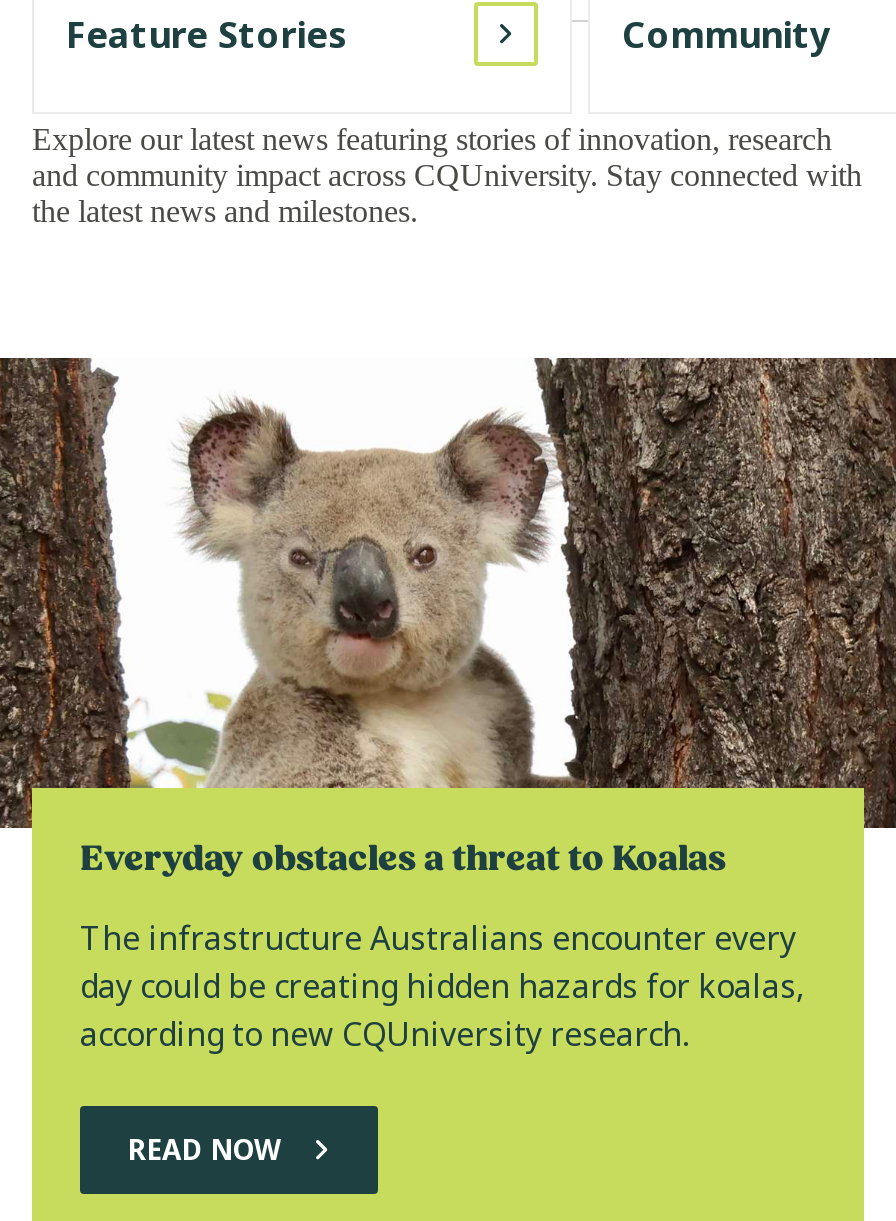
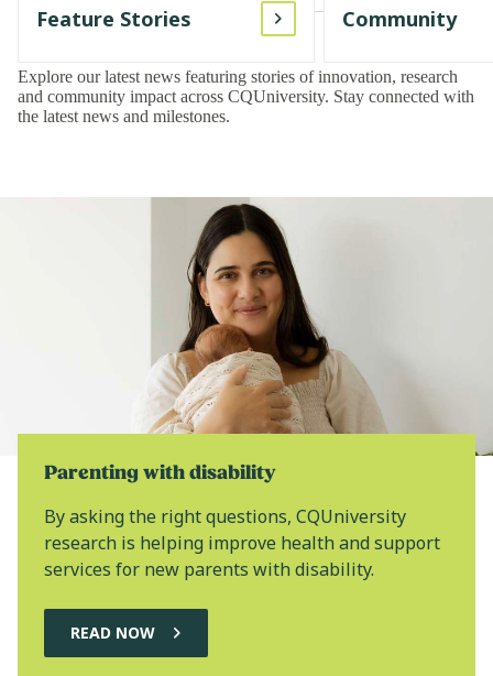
[6,356,890,882] [image] | Everyday obstacles a threat to Koalas -> [3,197,490,486] [image] | Parenting with disability
[80,916,804,1056] The infrastructure Australians encounter every | day could be creating hidden hazards for koalas, | according to new CQUniversity research. -> [44,504,440,581] By asking the right questions, CQUniversity | research is helping improve health and support | services for new parents with disability.

